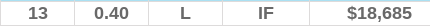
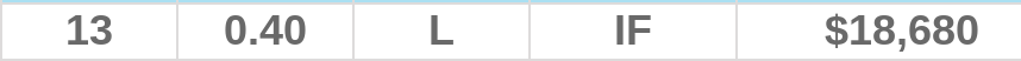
[346,3,411,23] $18,685 -> [825,7,979,54] $18,680

